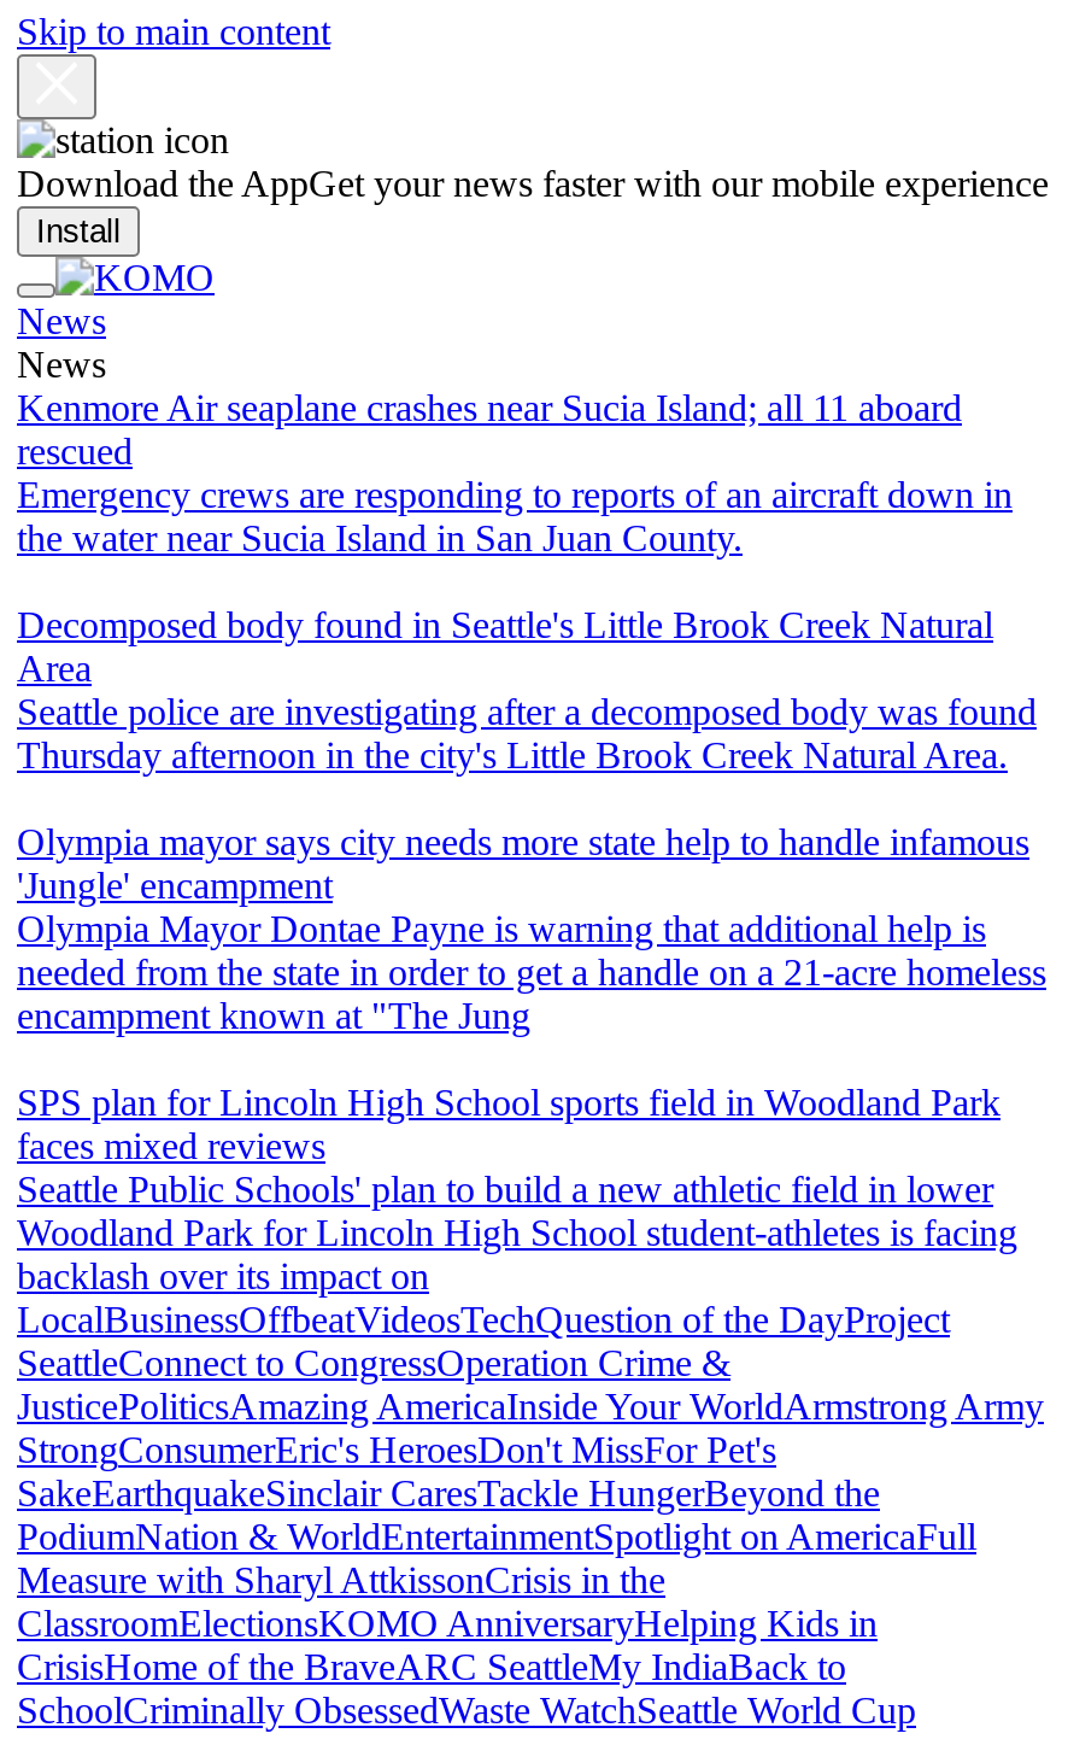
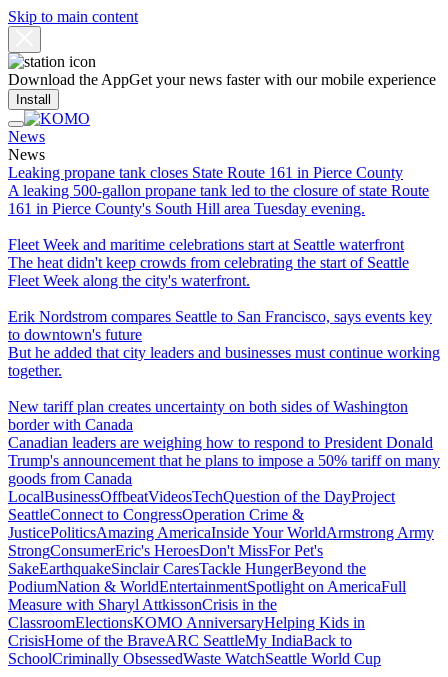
[17,387,1013,558] Kenmore Air seaplane crashes near Sucia Island; all 11 aboard | rescued | Emergency crews are responding to reports of an aircraft down in | the water near Sucia Island in San Juan County. -> [8,164,429,217] Leaking propane tank closes State Route 161 in Pierce County | A leaking 500-gallon propane tank led to the closure of state Route | 161 in Pierce County's South Hill area Tuesday evening.
[17,604,1037,775] Decomposed body found in Seattle's Little Brook Creek Natural | Area | Seattle police are investigating after a decomposed body was found | Thursday afternoon in the city's Little Brook Creek Natural Area. -> [8,236,409,289] Fleet Week and maritime celebrations start at Seattle waterfront | The heat didn't keep crowds from celebrating the start of Seattle | Fleet Week along the city's waterfront.
[17,821,1046,1036] Olympia mayor says city needs more state help to handle infamous | 'Jungle' encampment | Olympia Mayor Dontae Payne is warning that additional help is | needed from the state in order to get a handle on a 21-acre homeless | encampment known at "The Jung -> [8,308,440,379] Erik Nordstrom compares Seattle to San Francisco, says events key | to downtown's future | But he added that city leaders and businesses must continue working | together.
[17,1082,1017,1296] SPS plan for Lincoln High School sports field in Woodland Park | faces mixed reviews | Seattle Public Schools' plan to build a new athletic field in lower | Woodland Park for Lincoln High School student-athletes is facing | backlash over its impact on -> [8,398,440,487] New tariff plan creates uncertainty on both sides of Washington | border with Canada | Canadian leaders are weighing how to respond to President Donald | Trump's announcement that he plans to impose a 50% tariff on many | goods from Canada

